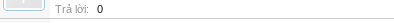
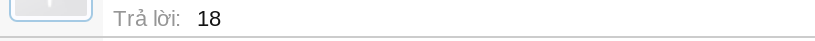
[55,3,103,15] Trả lời: 0 -> [113,6,221,30] Trả lời: 18

